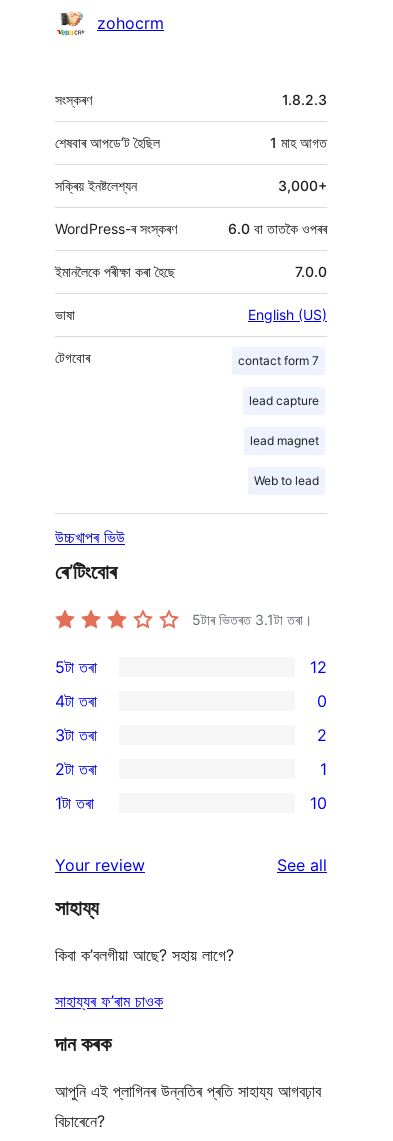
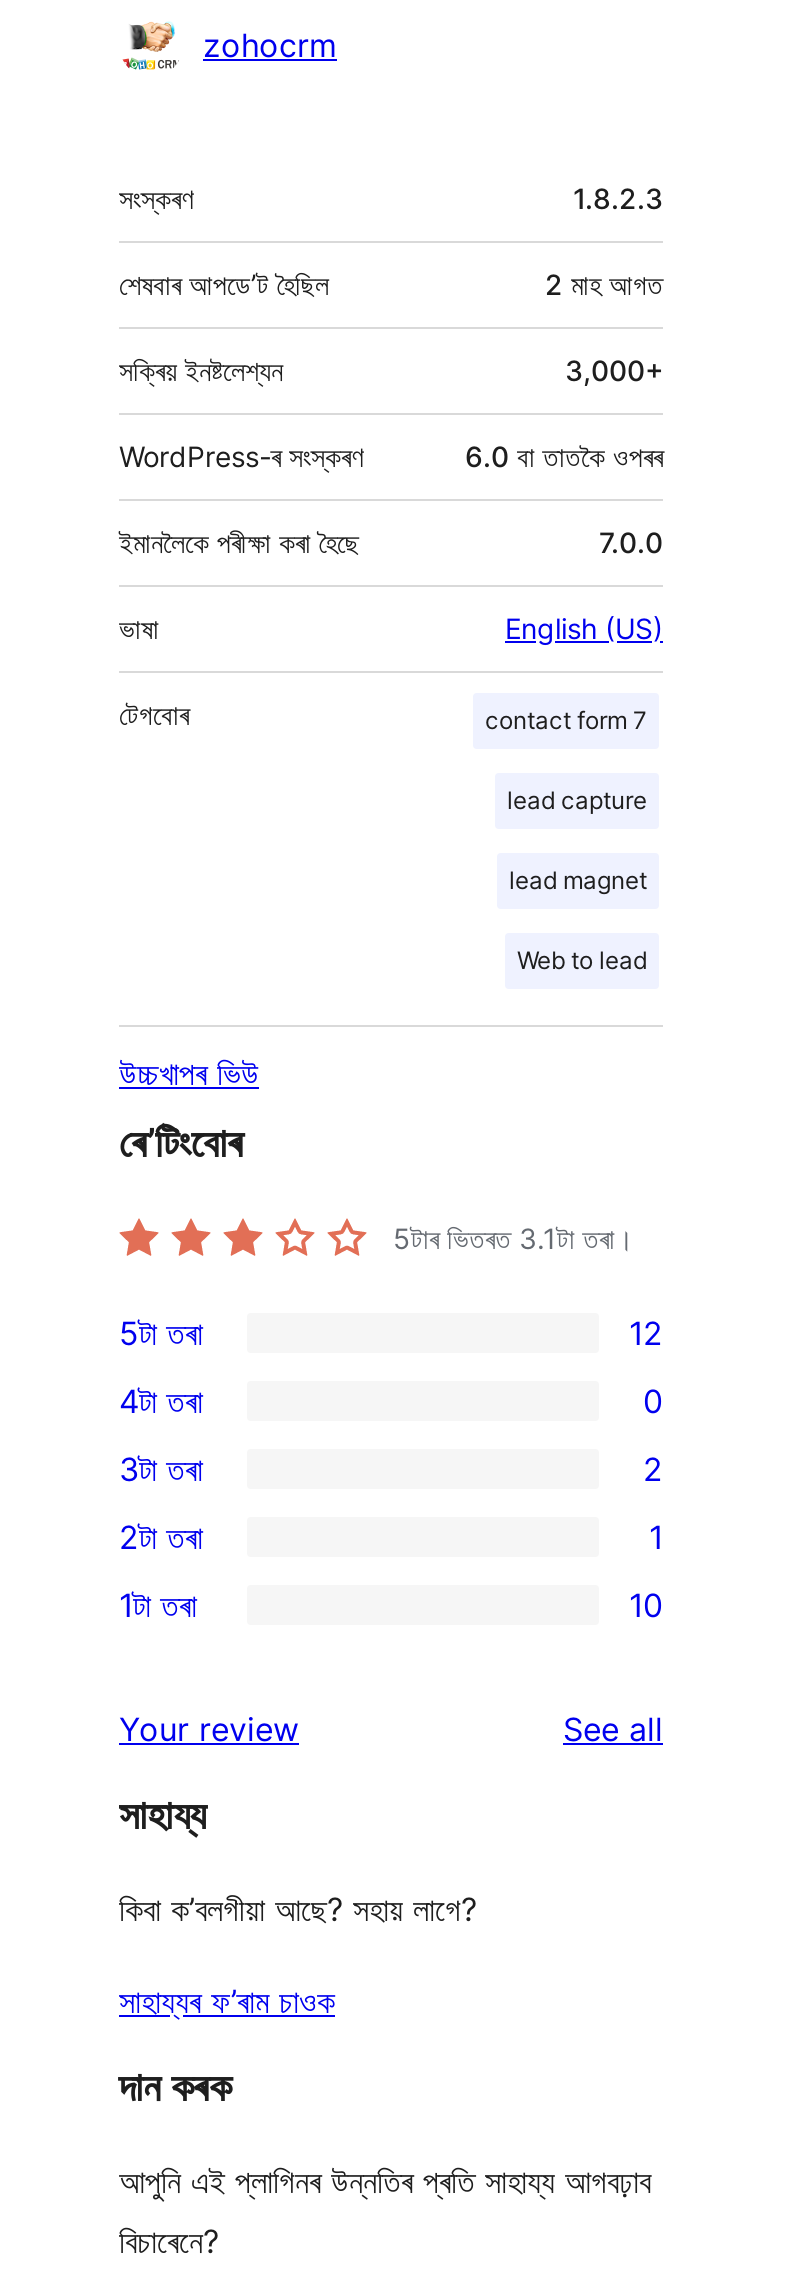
[270,134,327,151] 1 মাহ আগত -> [545,268,663,302] 2 মাহ আগত

